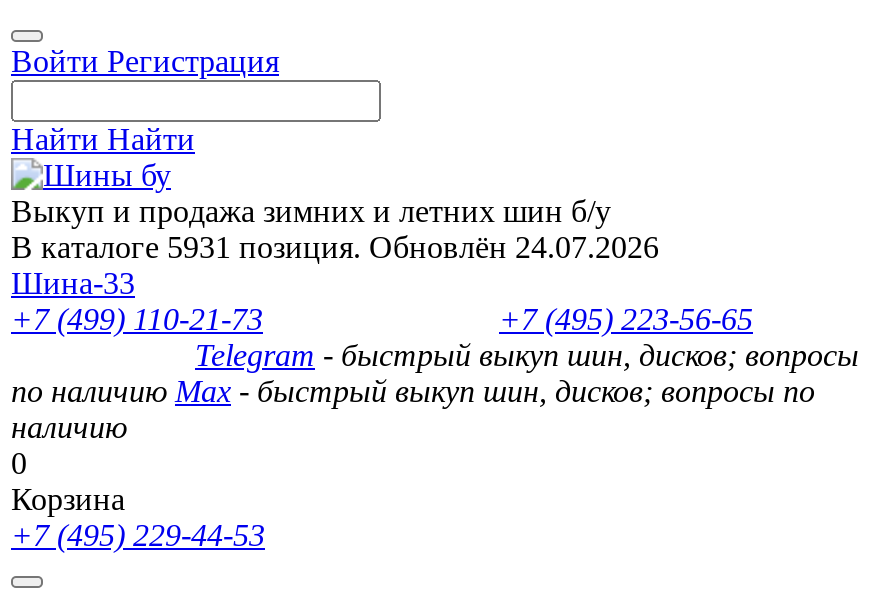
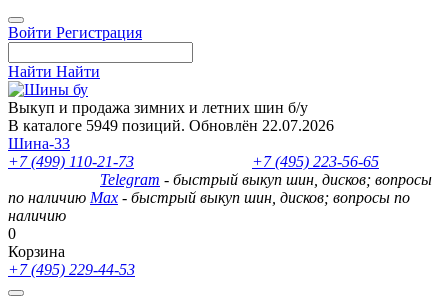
[11,230,659,264] В каталоге 5931 позиция. Обновлён 24.07.2026 -> [8,117,334,134] В каталоге 5949 позиций. Обновлён 22.07.2026

